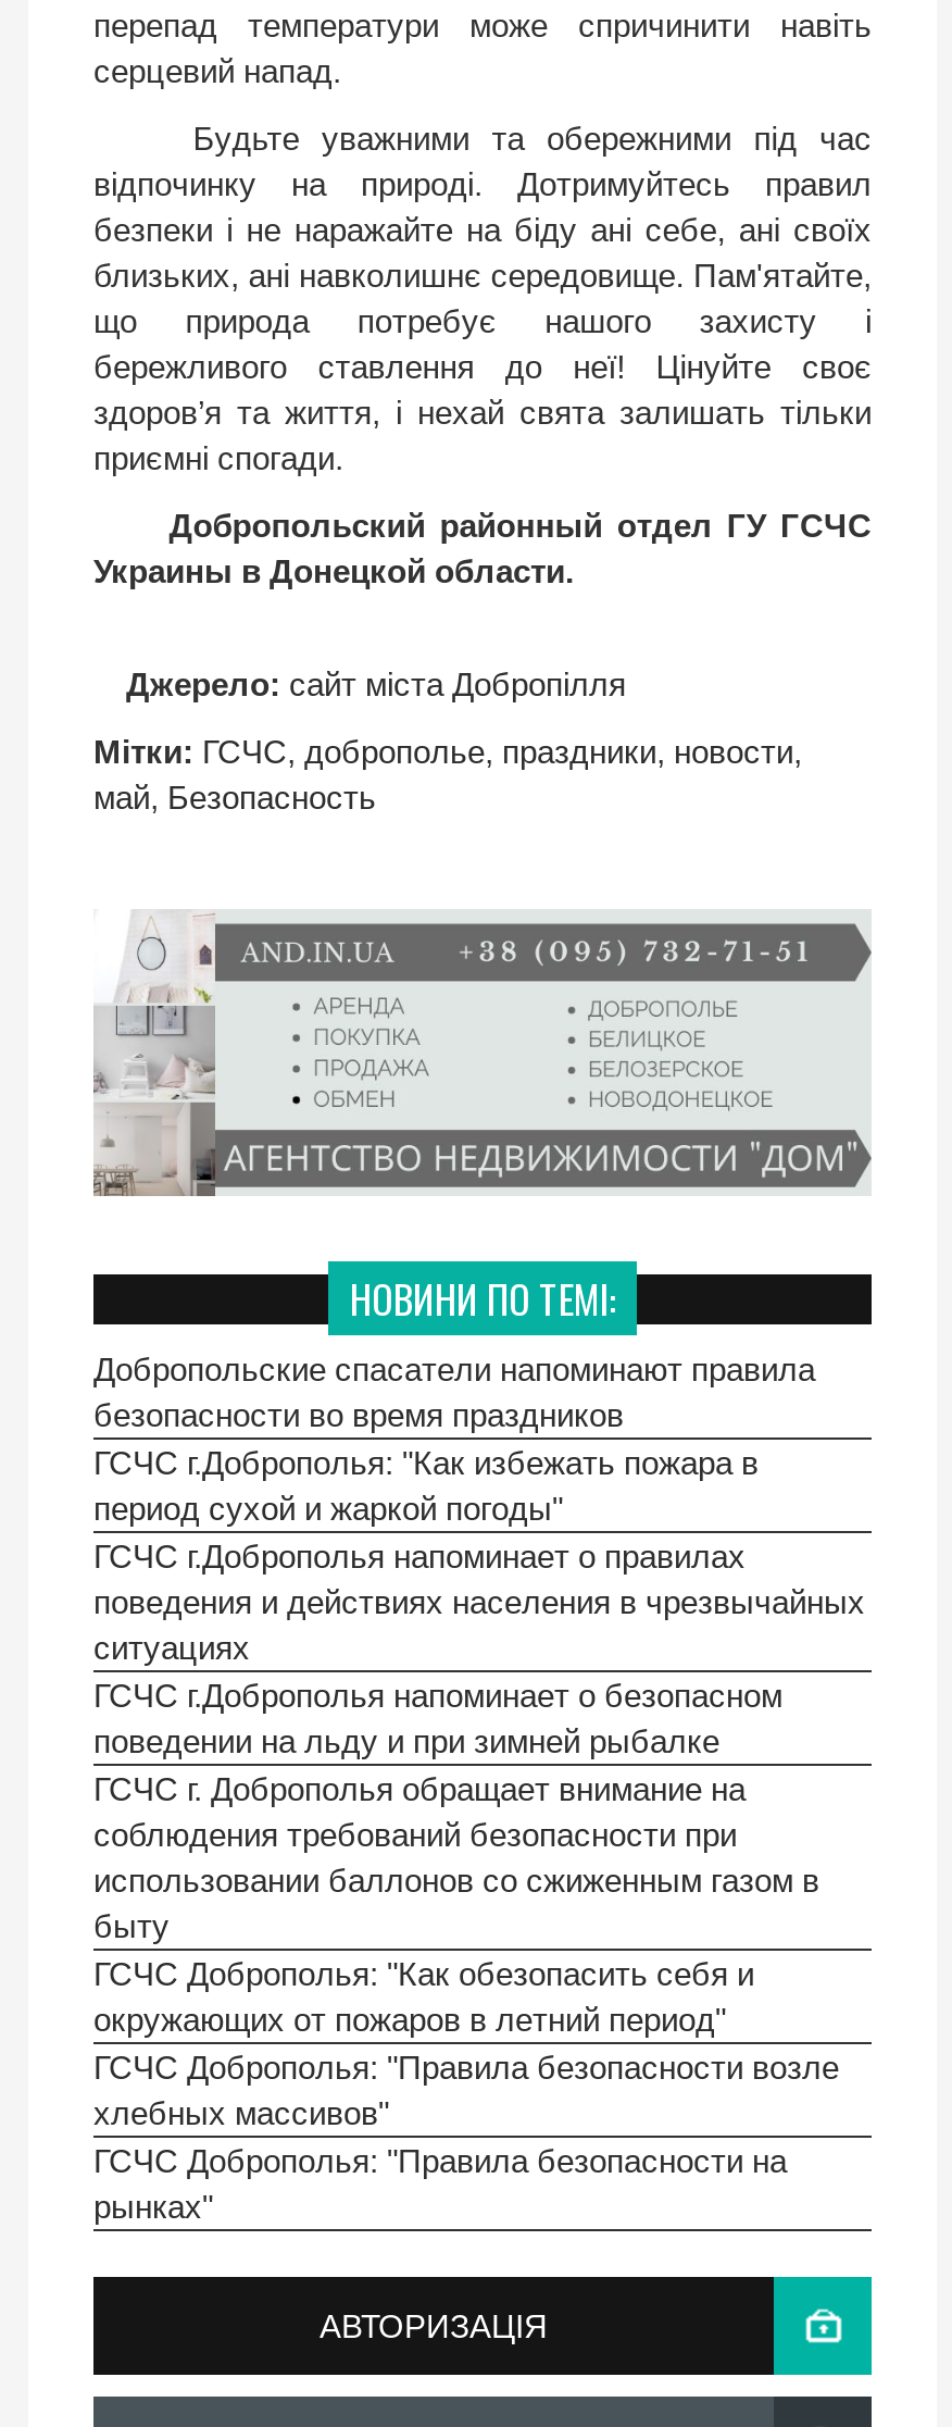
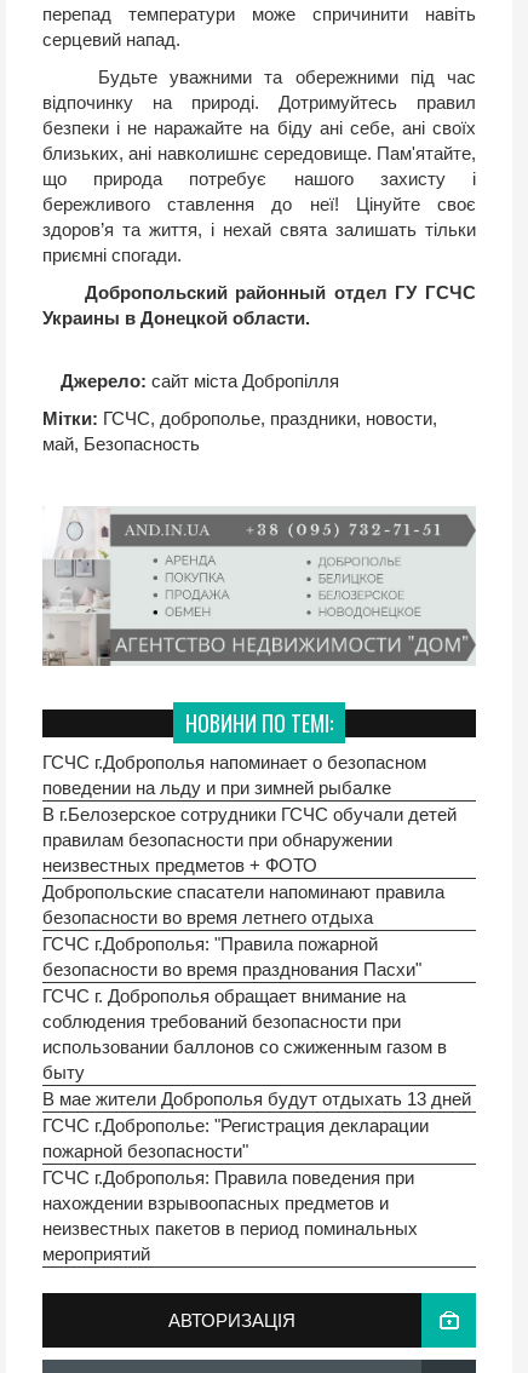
moved [93,1351,815,1388] -> [42,882,444,902]: Добропольские спасатели напоминают правила
[93,1397,865,1667] безопасности во время праздников | ГСЧС г.Доброполья: "Как избежать пожара в | период сухой и жаркой погоды" | ГСЧС г.Доброполья напоминает о правилах | поведения и действиях населения в чрезвычайных | ситуациях -> none
moved [93,1678,782,1760] -> [42,752,426,798]: ГСЧС г.Доброполья напоминает о безопасном | поведении на льду и при зимней рыбалке
none -> [42,804,457,980] В г.Белозерское сотрудники ГСЧС обучали детей | правилам безопасности при обнаружении | неизвестных предметов + ФОТО | безопасности во время летнего отдыха | ГСЧС г.Доброполья: "Правила пожарной | безопасности во время празднования Пасхи"
[93,1956,839,2226] ГСЧС Доброполья: "Как обезопасить себя и | окружающих от пожаров в летний период" | ГСЧС Доброполья: "Правила безопасности возле | хлебных массивов" | ГСЧС Доброполья: "Правила безопасности на | рынках" -> [42,1089,471,1265] В мае жители Доброполья будут отдыхать 13 дней | ГСЧС г.Доброполье: "Регистрация декларации | пожарной безопасности" | ГСЧС г.Доброполья: Правила поведения при | нахождении взрывоопасных предметов и | неизвестных пакетов в период поминальных | мероприятий

